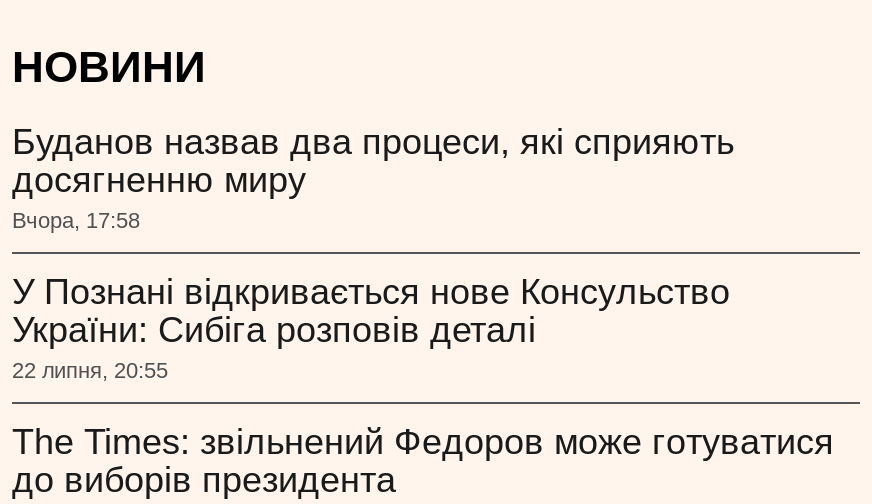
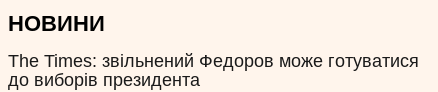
[12,122,734,382] Буданов назвав два процеси, які сприяють | досягненню миру | Вчора, 17:58 | У Познані відкривається нове Консульство | України: Сибіга розповів деталі | 22 липня, 20:55 -> none

